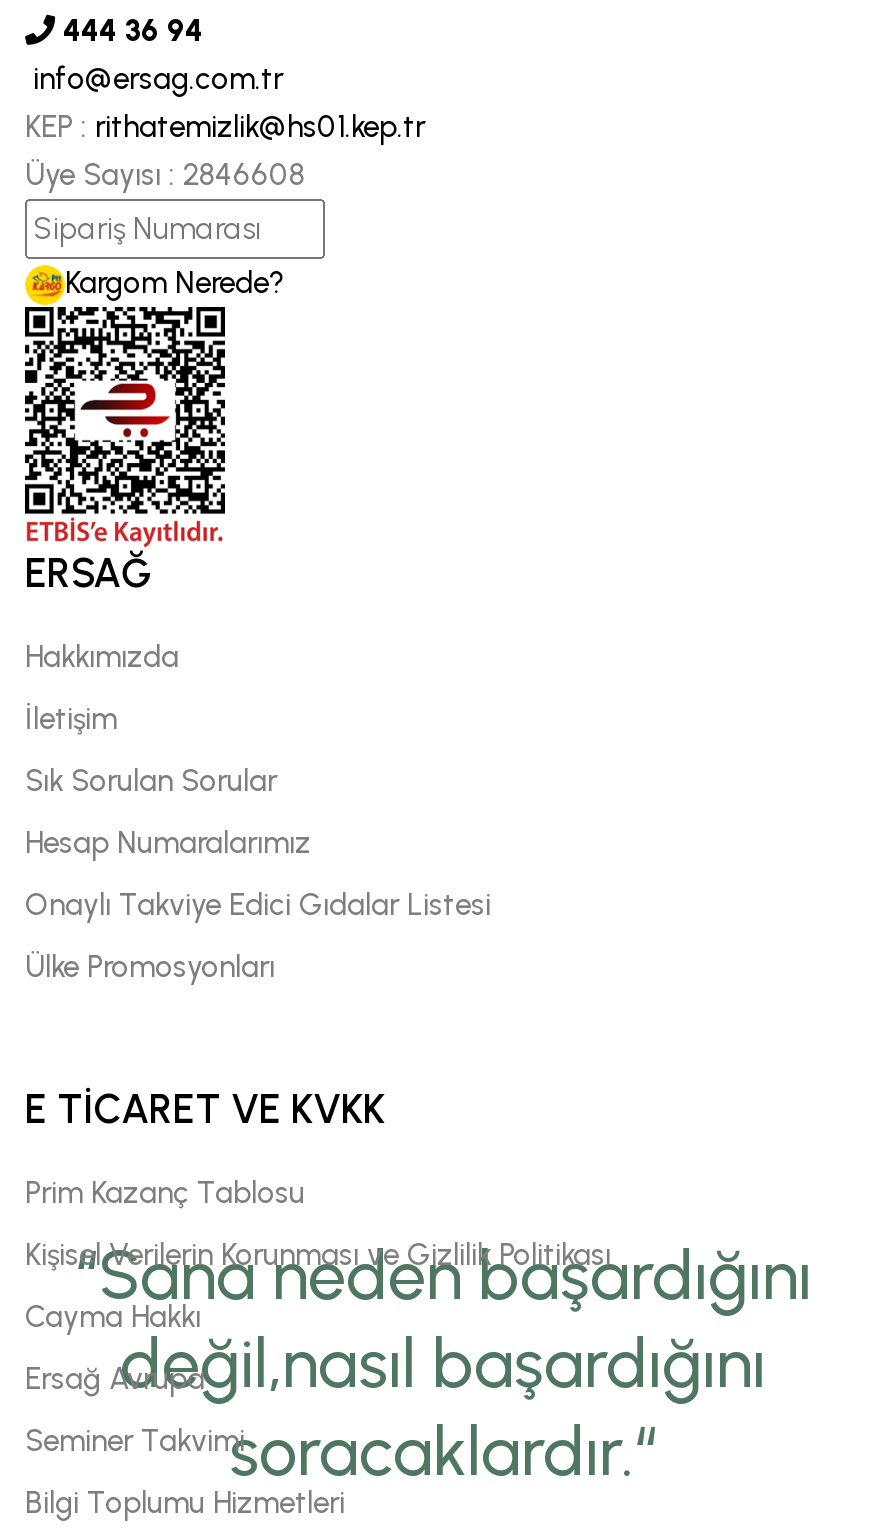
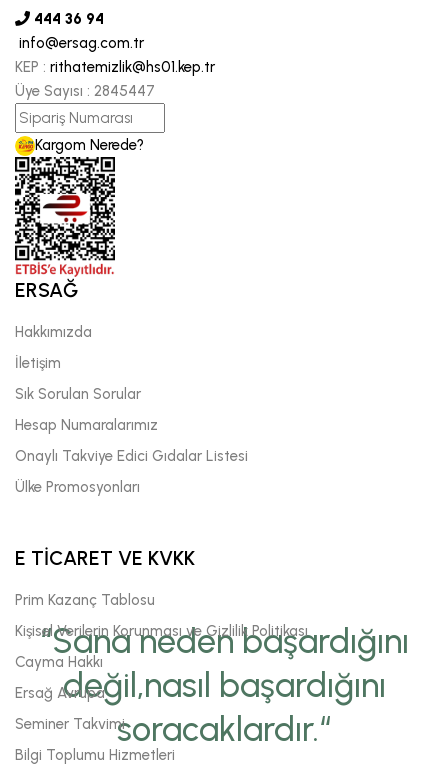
[25,157,305,193] Üye Sayısı : 2846608 -> [15,82,155,100] Üye Sayısı : 2845447

